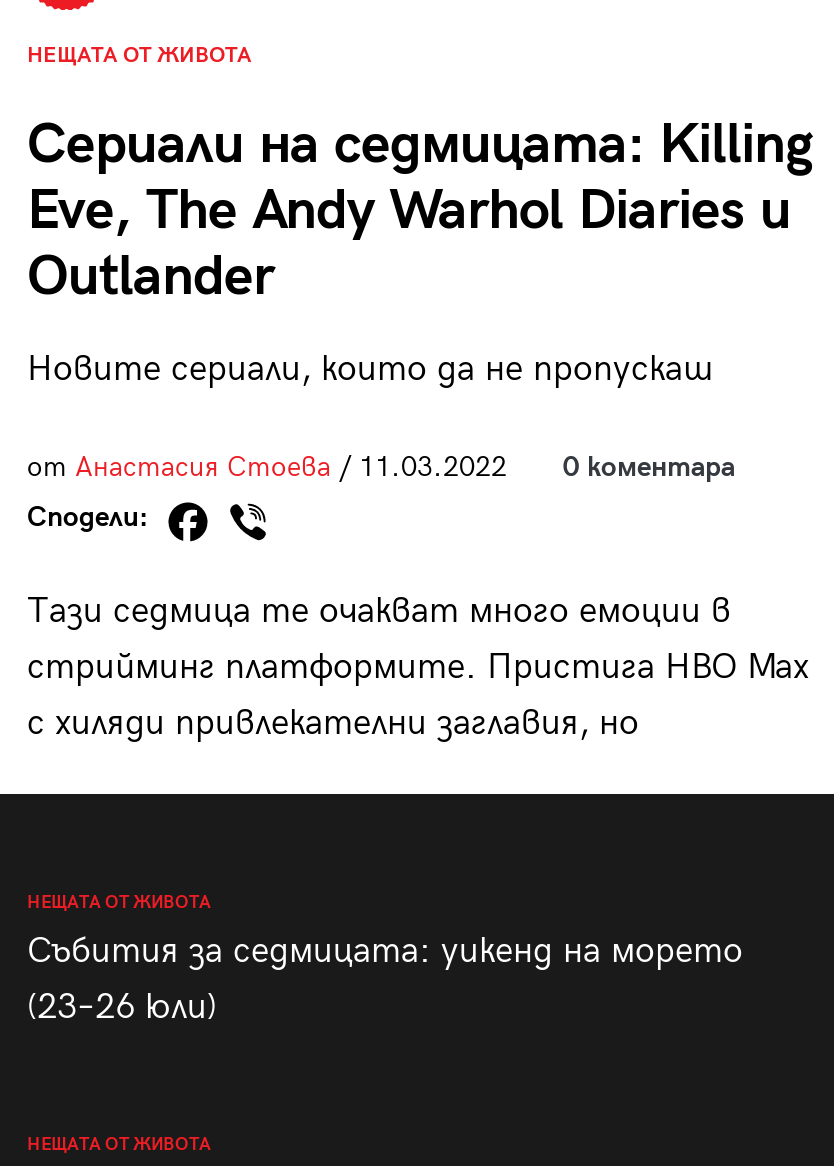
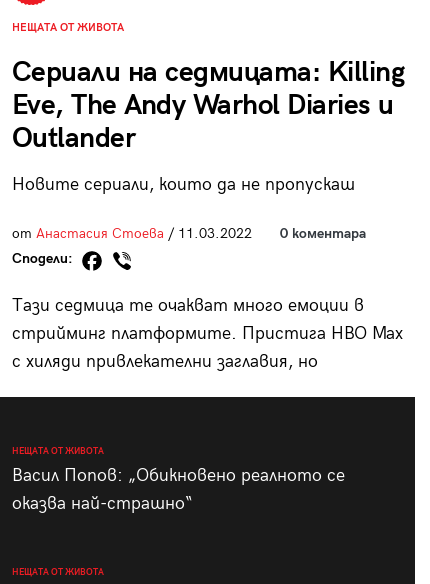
[27,929,743,1027] Събития за седмицата: уикенд на морето | (23–26 юли) -> [11,465,344,514] Васил Попов: „Обикновено реалното се | оказва най-страшно“

